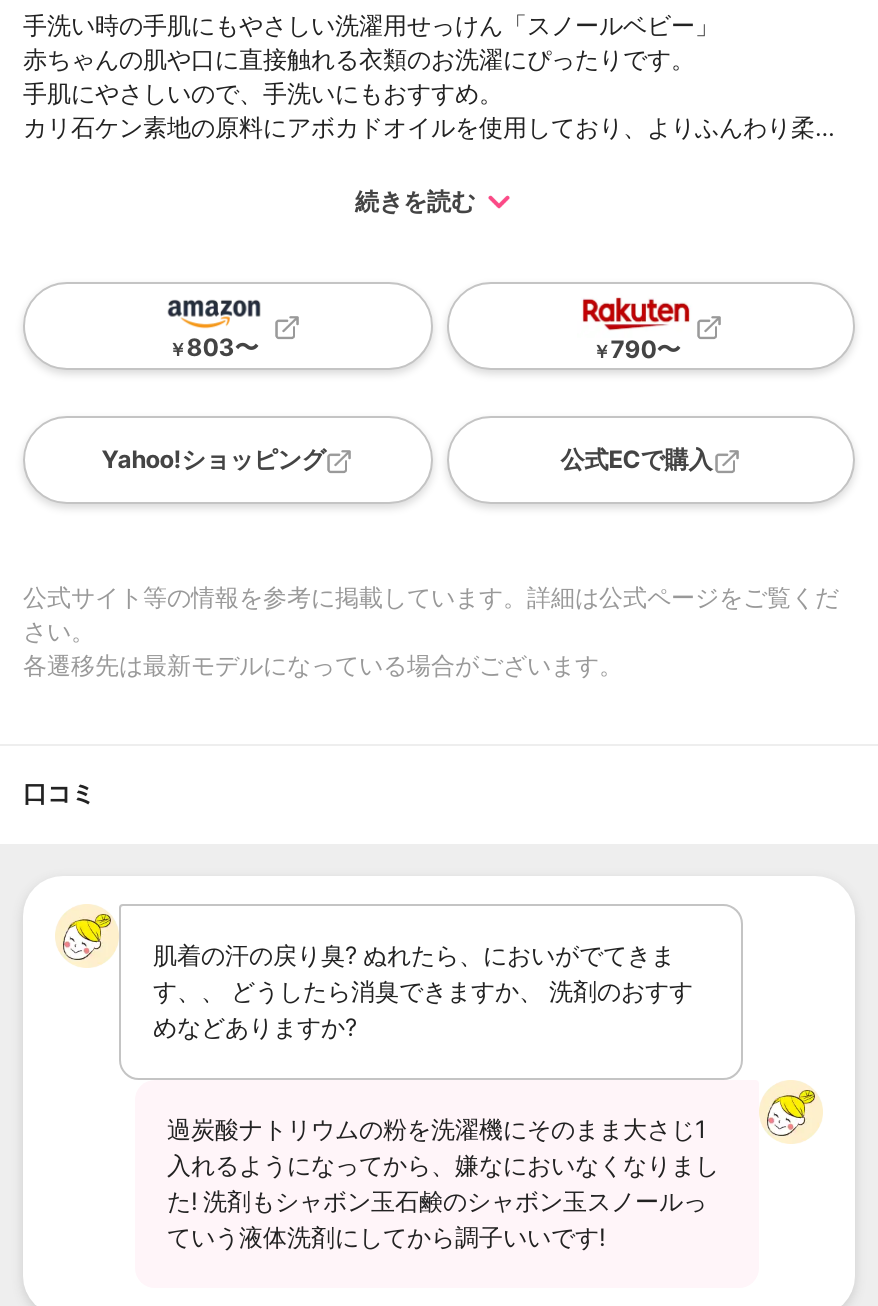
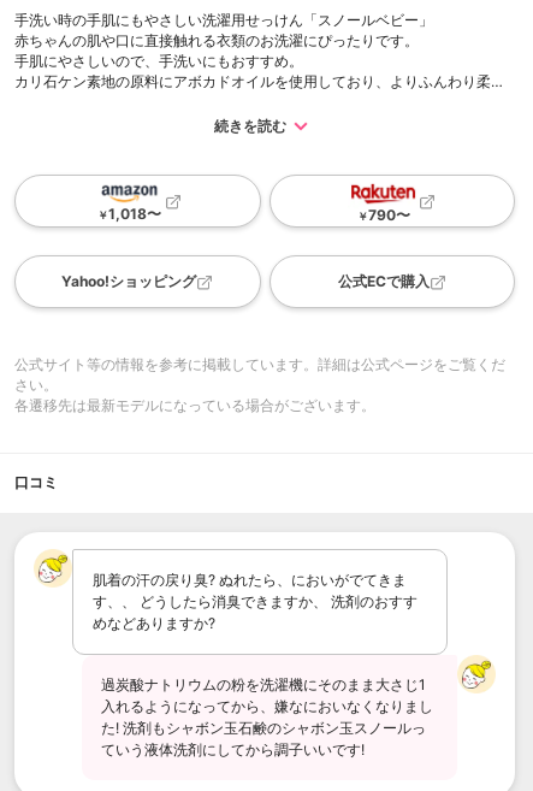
[169,332,259,362] ￥803〜 -> [97,205,161,223] ￥1,018〜

